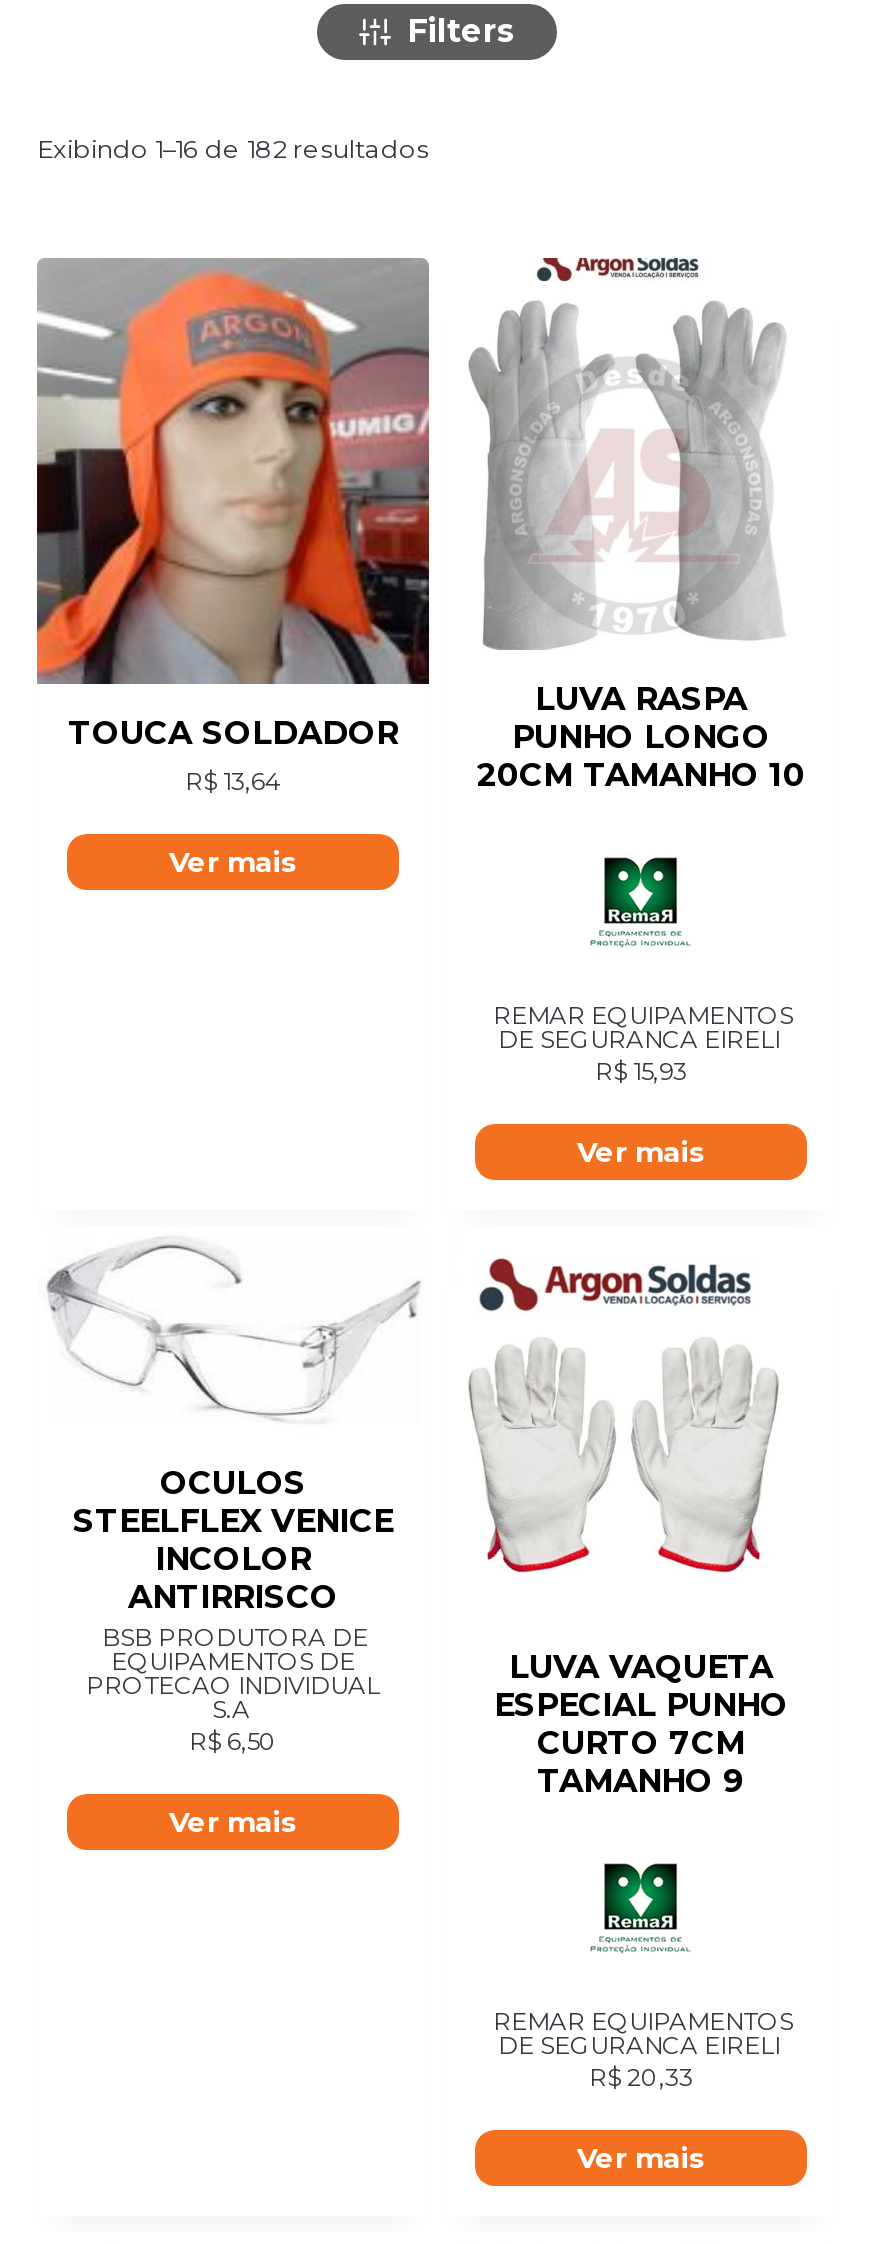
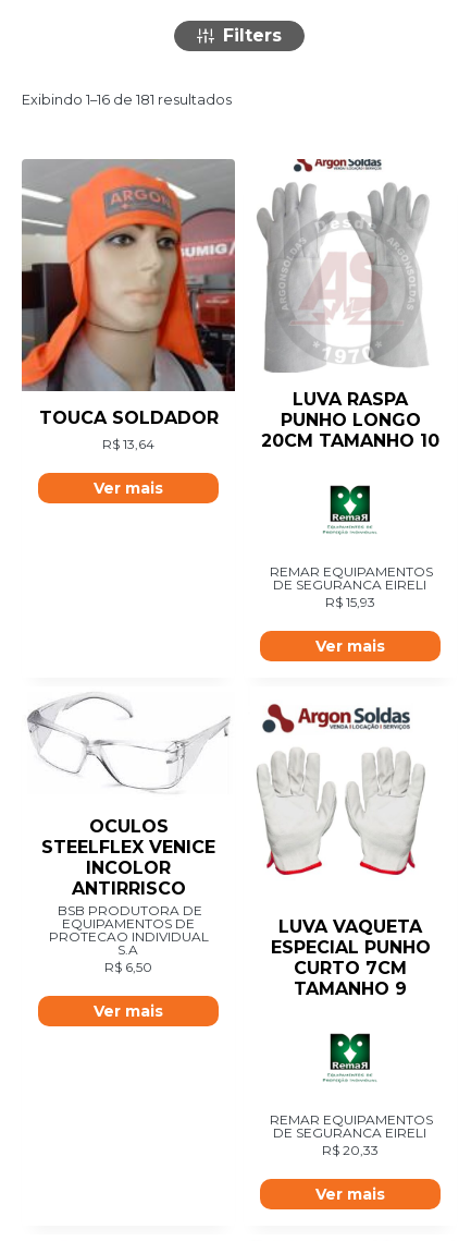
[37,135,429,165] Exibindo 1–16 de 182 resultados -> [22,92,232,108] Exibindo 1–16 de 181 resultados

